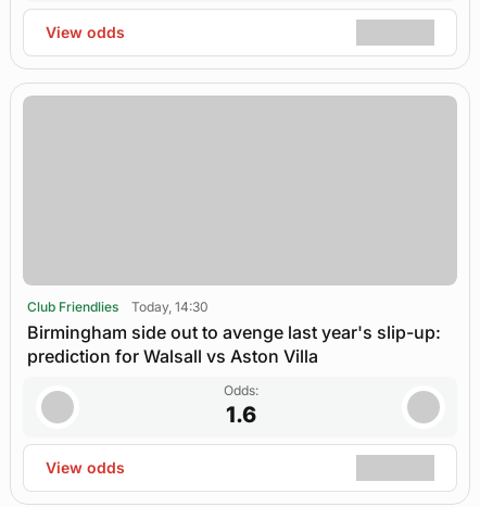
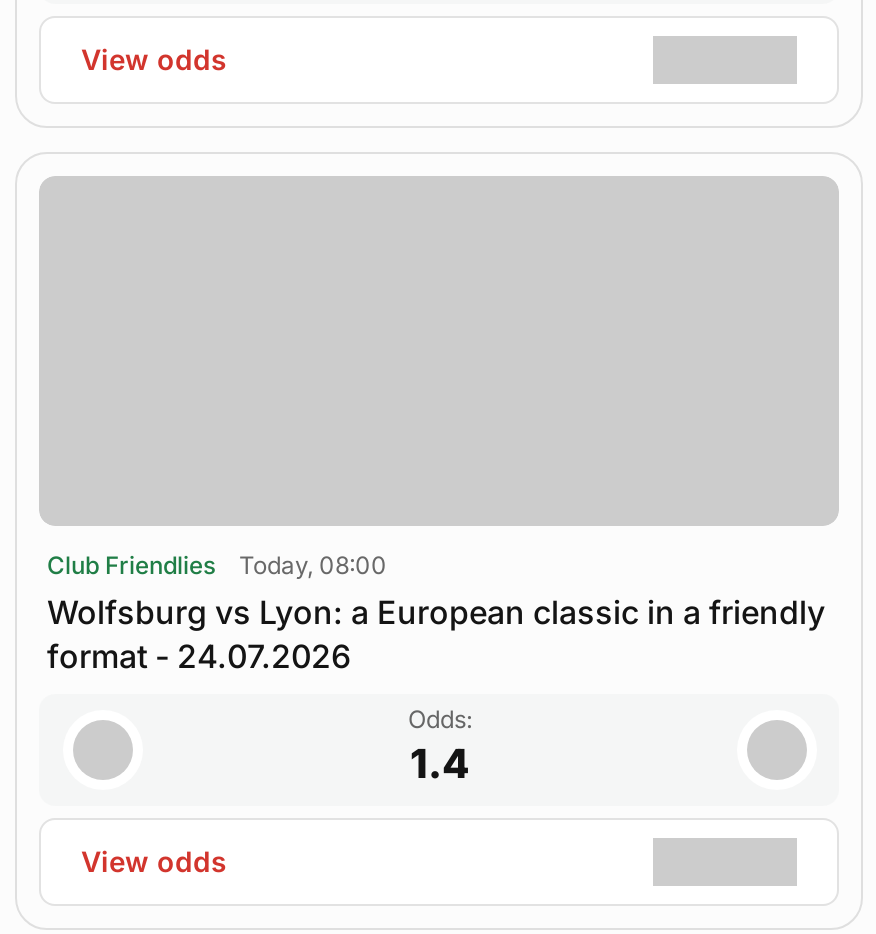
[27,298,441,367] Today, 14:30 | Birmingham side out to avenge last year's slip-up: | prediction for Walsall vs Aston Villa -> [47,550,825,676] Today, 08:00 | Wolfsburg vs Lyon: a European classic in a friendly | format - 24.07.2026
[225,401,256,428] 1.6 -> [410,740,470,788] 1.4

